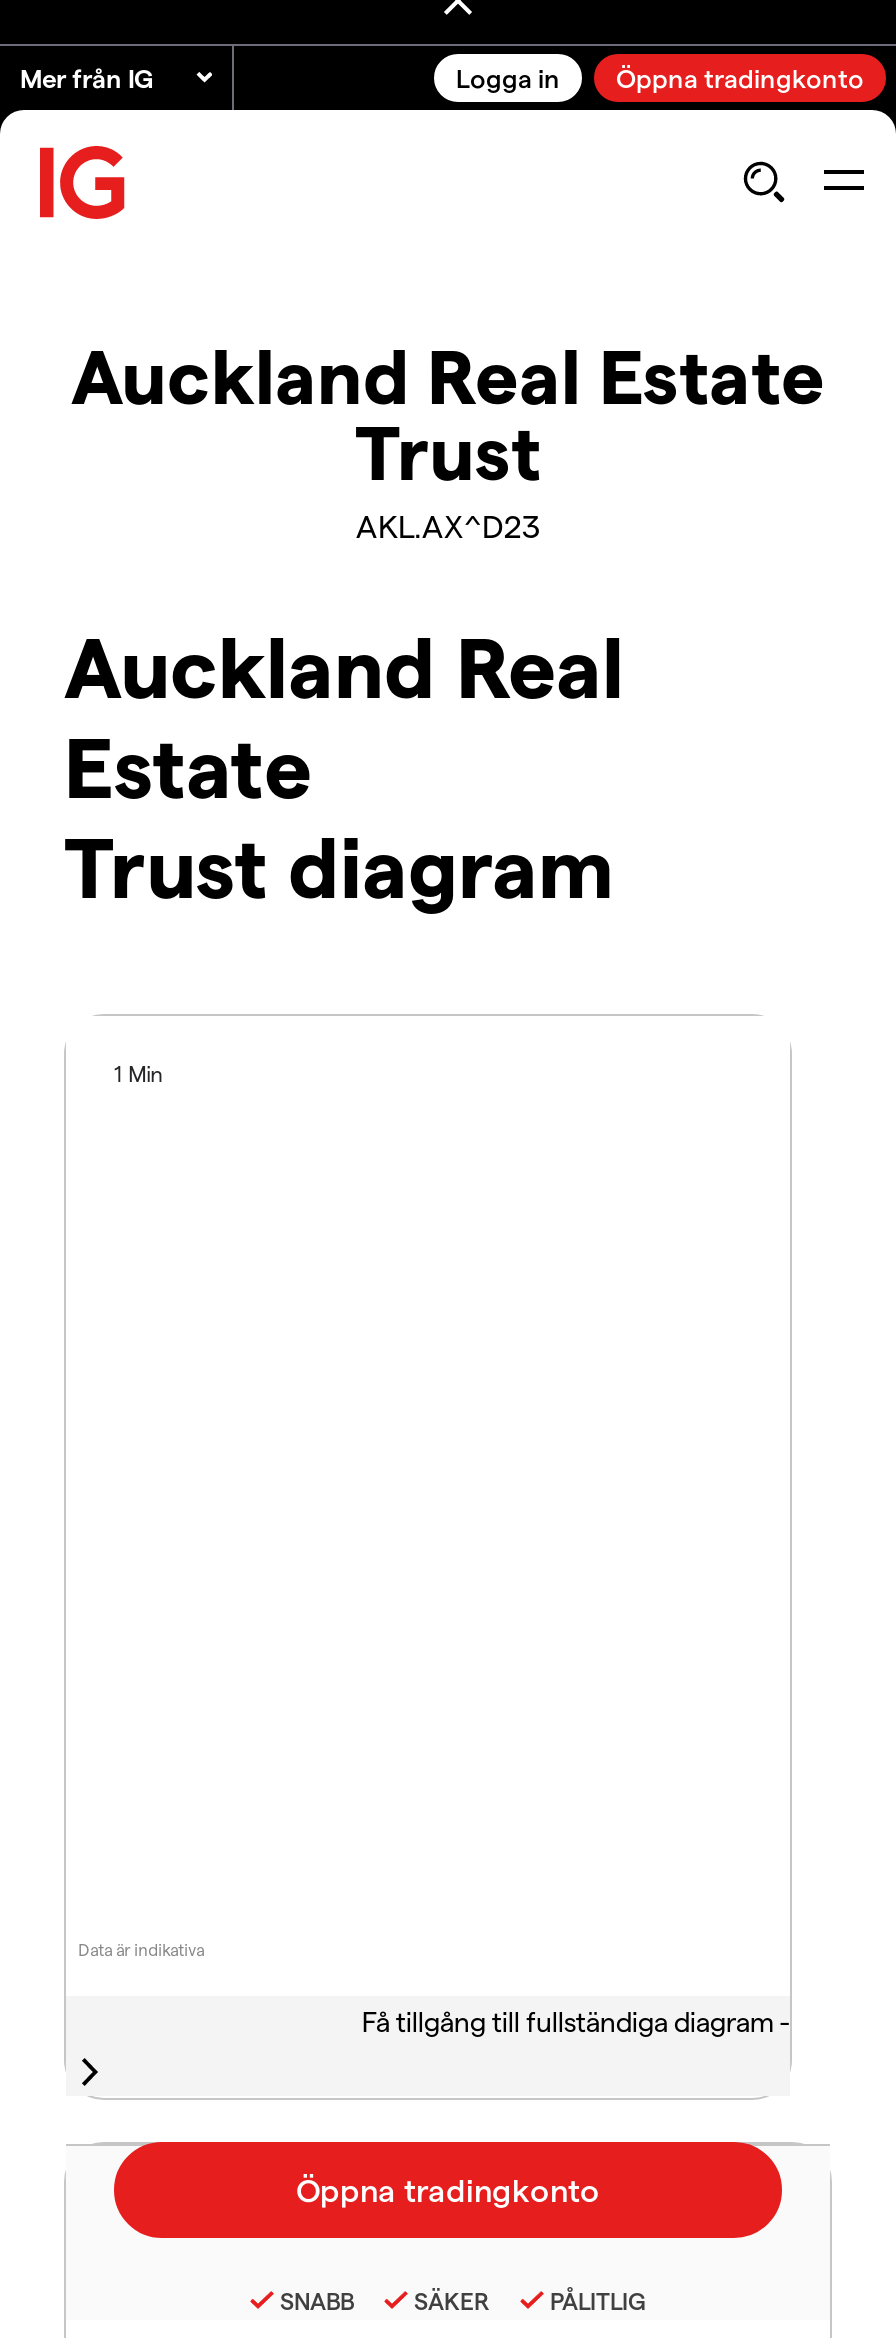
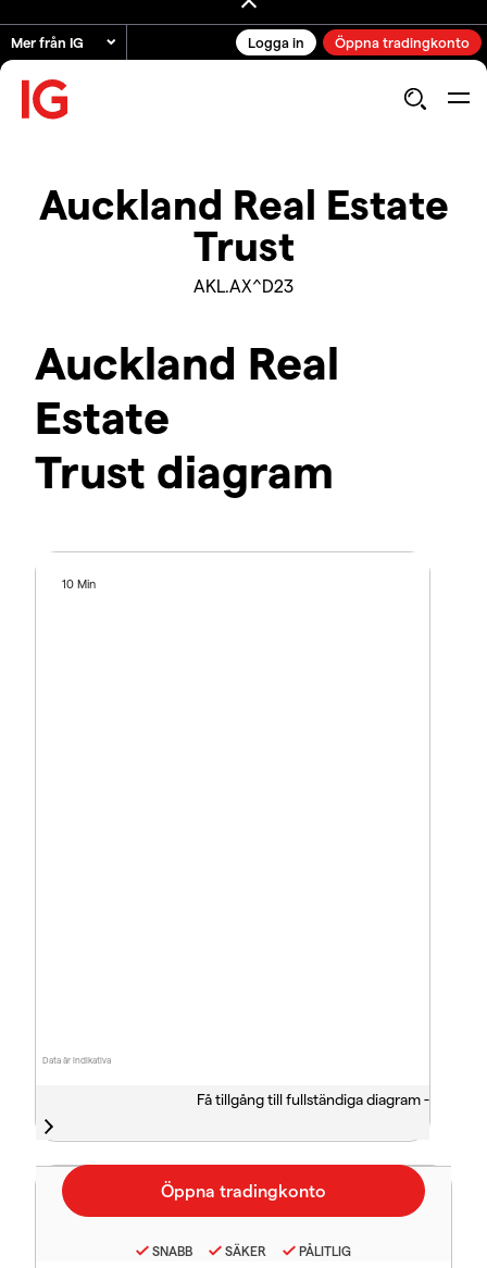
[114,1061,162,1087] 1 Min -> [62,577,96,591] 10 Min

